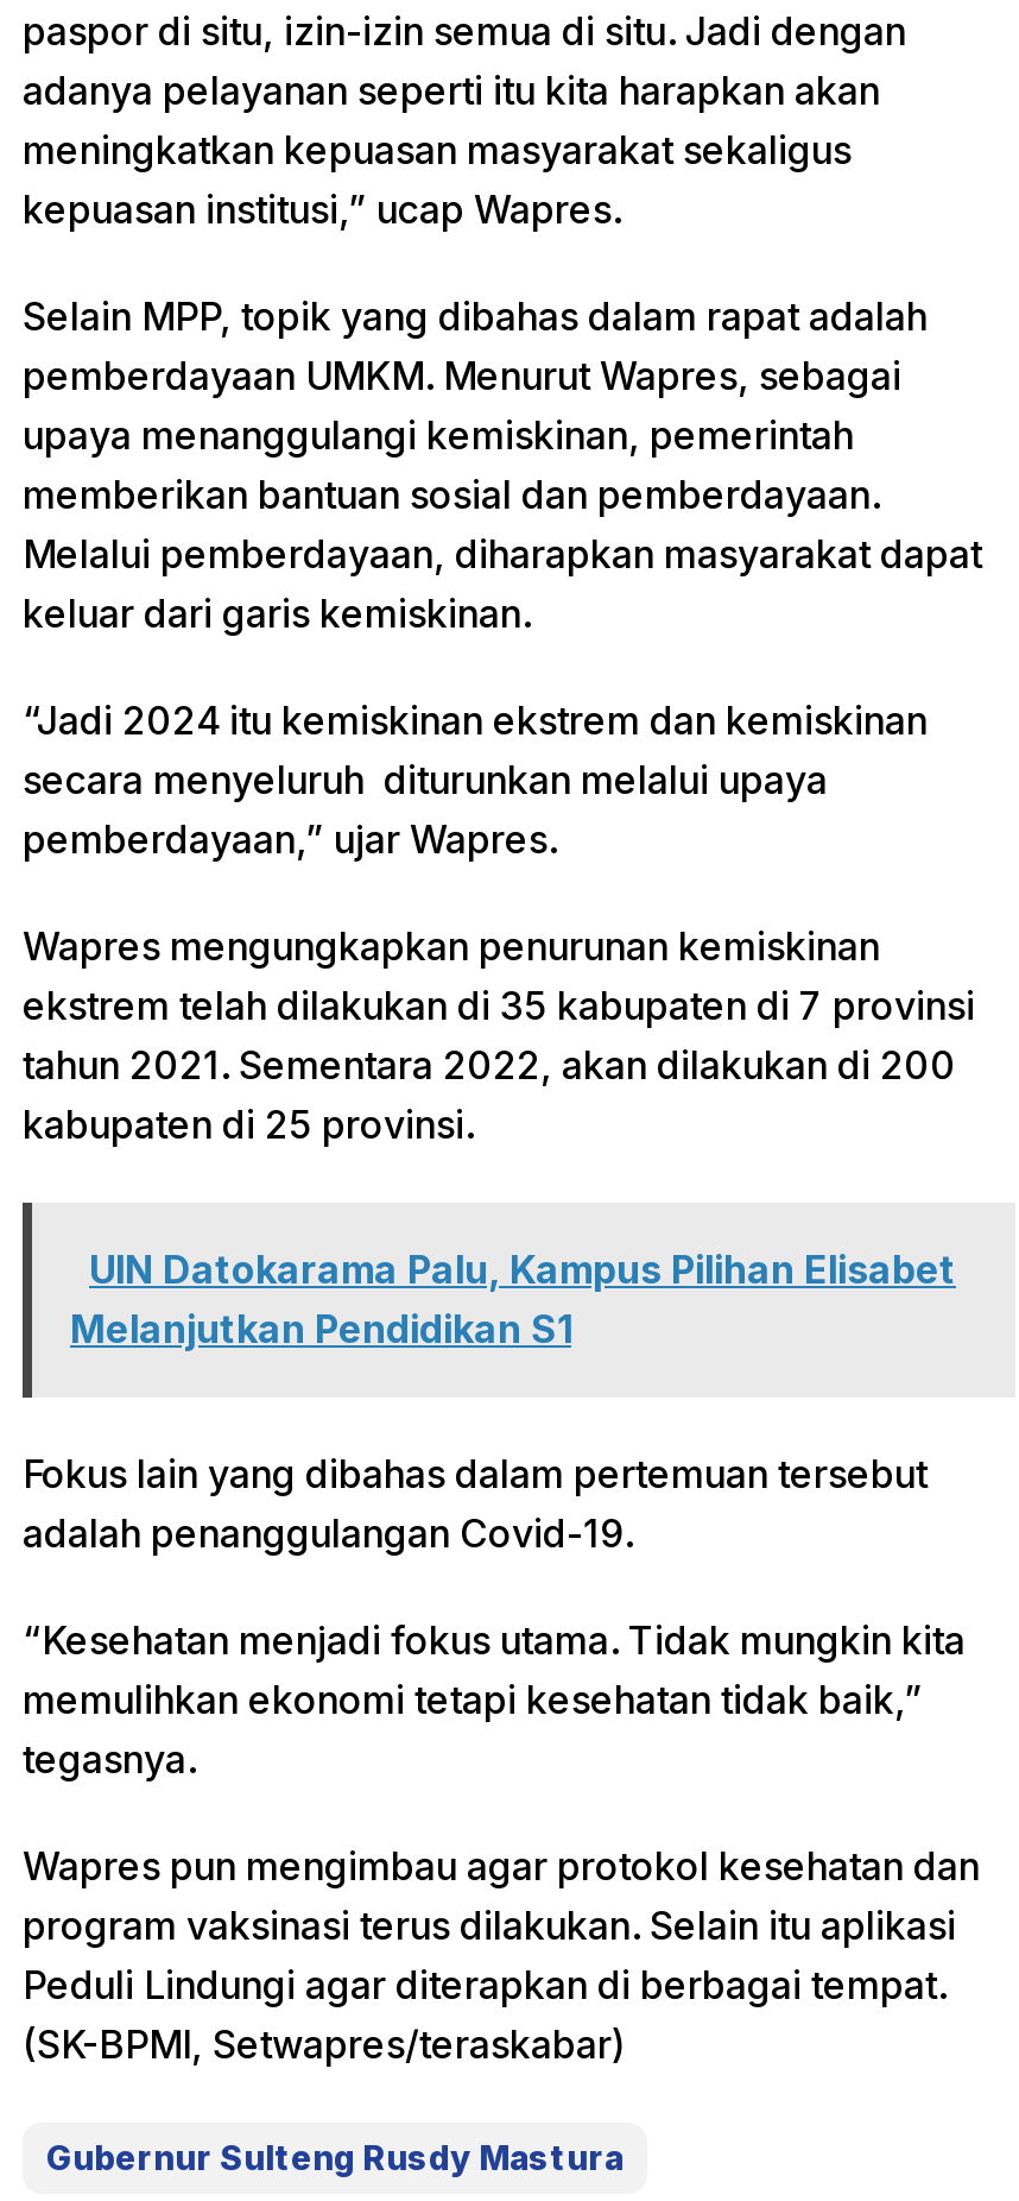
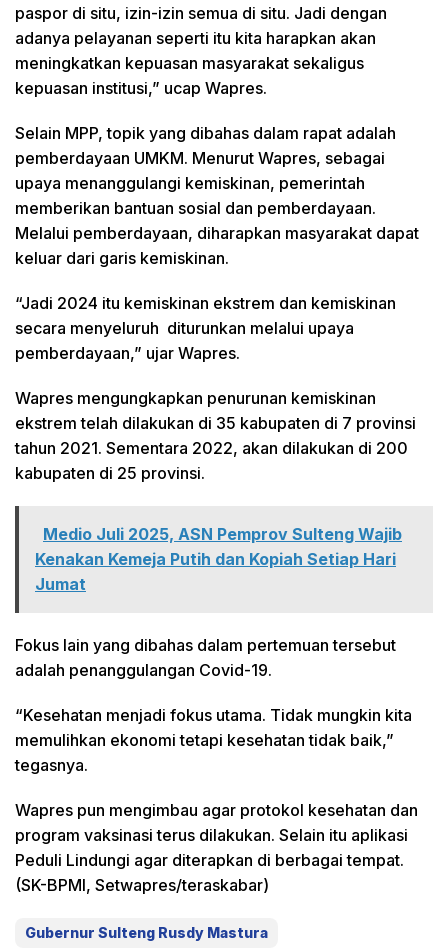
[70,1245,956,1352] UIN Datokarama Palu, Kampus Pilihan Elisabet | Melanjutkan Pendidikan S1 -> [35,524,402,594] Medio Juli 2025, ASN Pemprov Sulteng Wajib | Kenakan Kemeja Putih dan Kopiah Setiap Hari | Jumat

